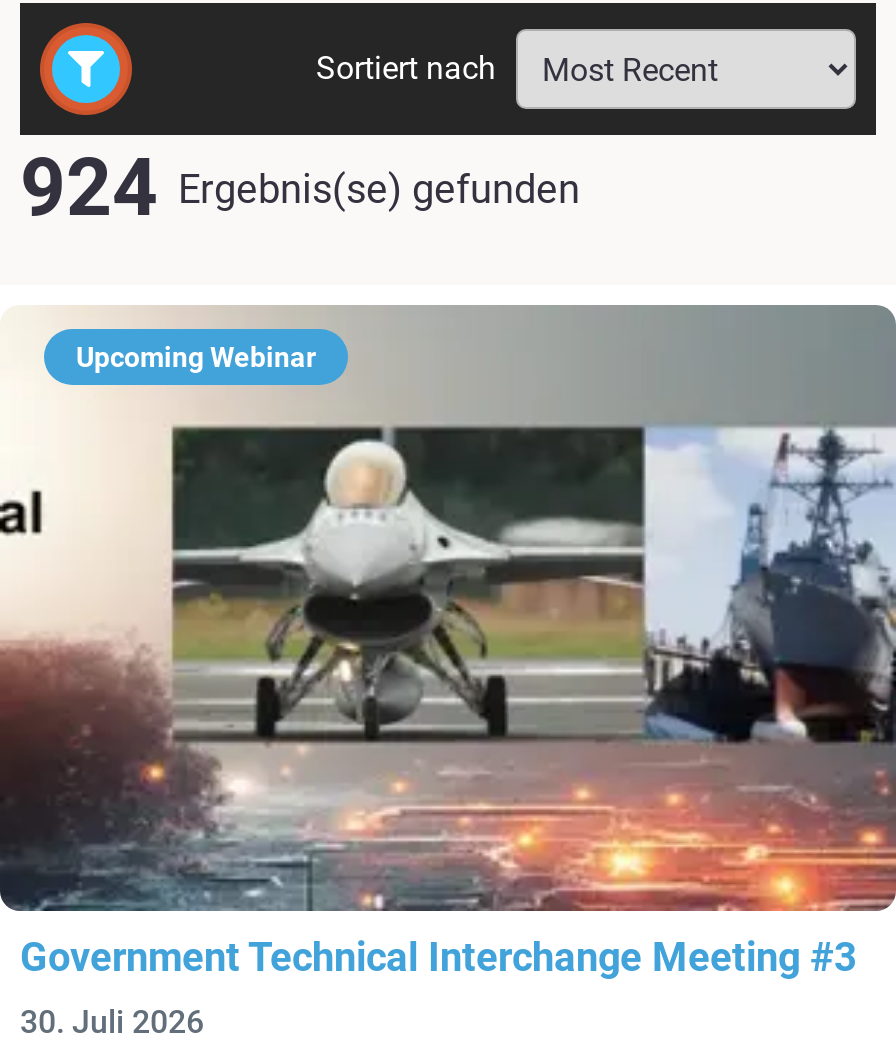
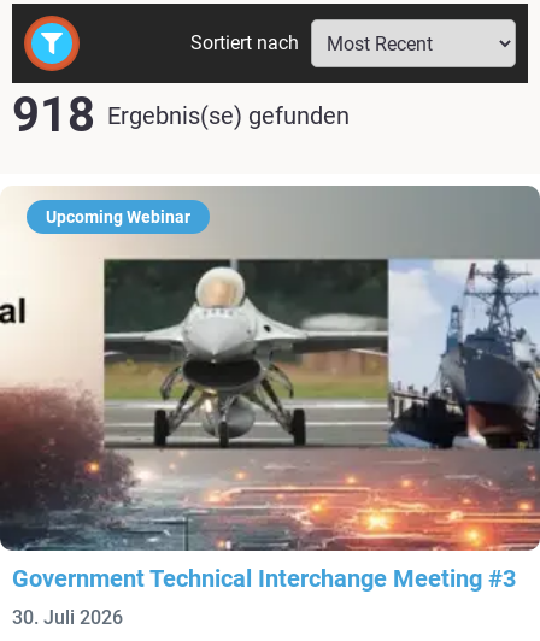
[20,141,580,235] 924 Ergebnis(se) gefunden -> [12,87,350,143] 918 Ergebnis(se) gefunden

